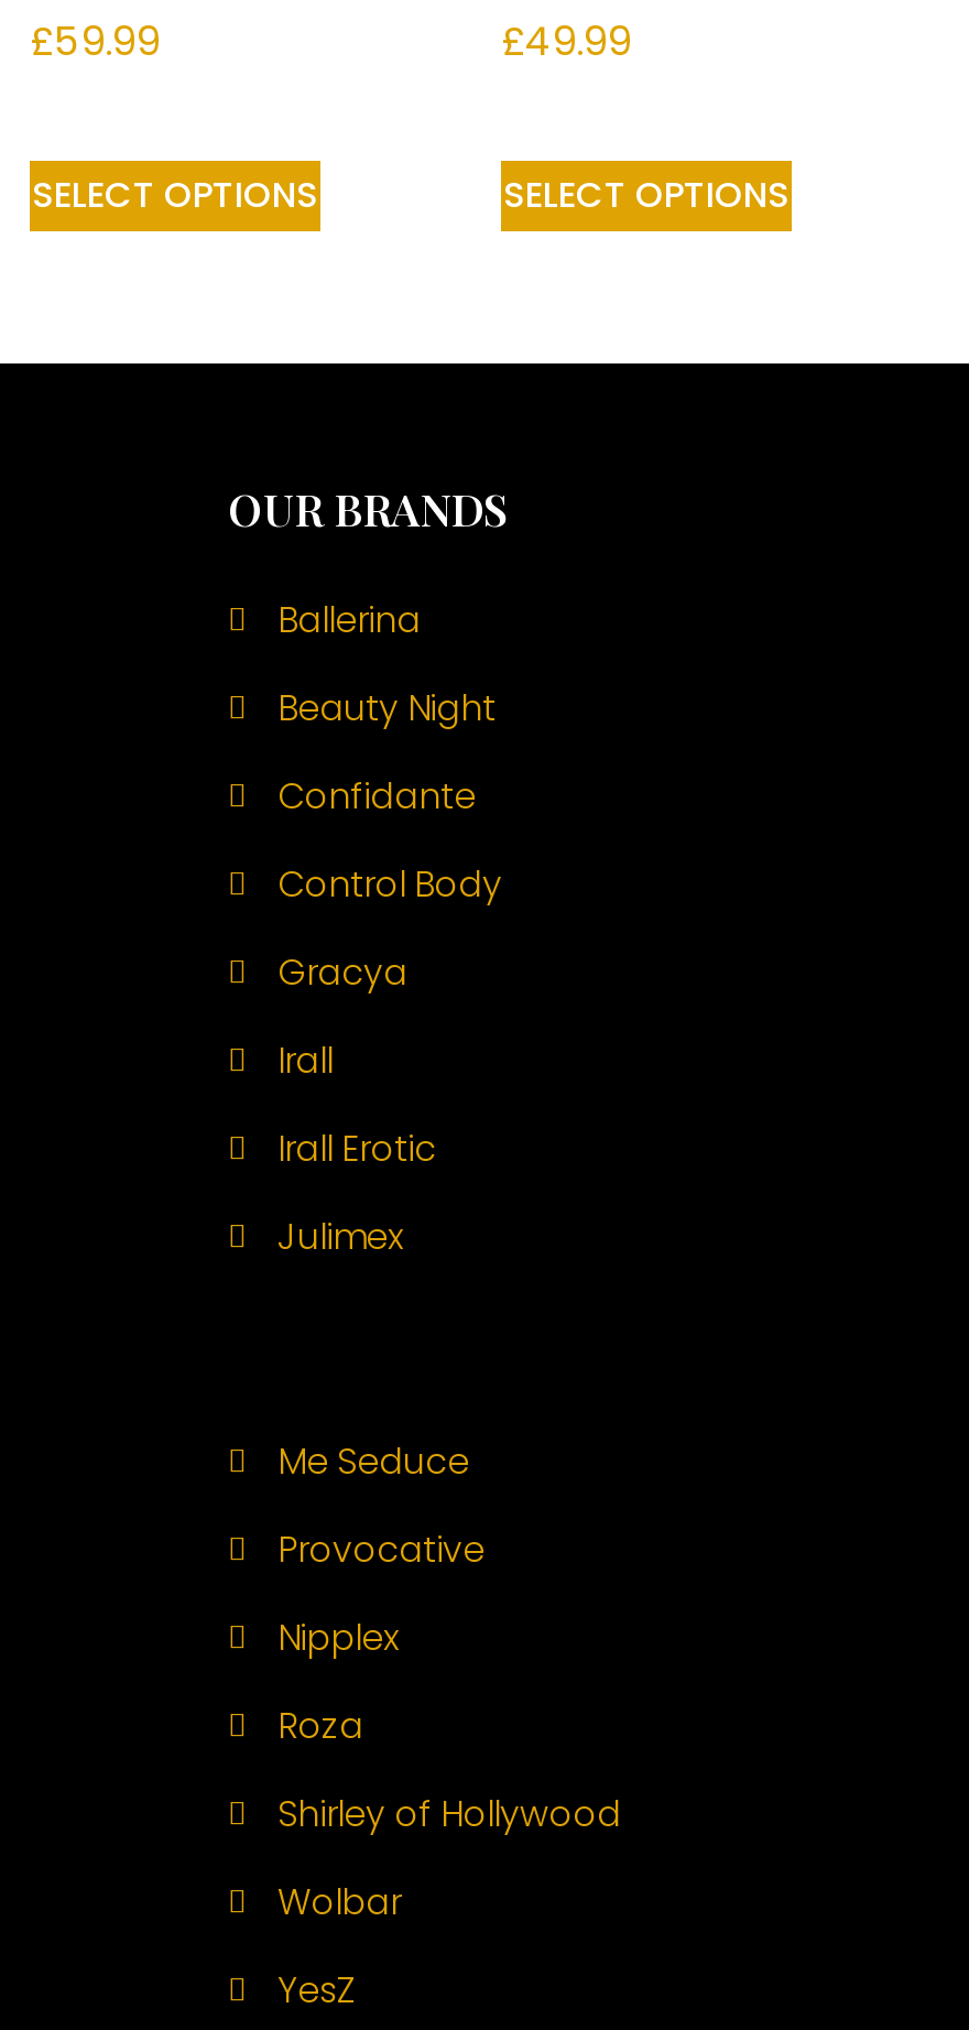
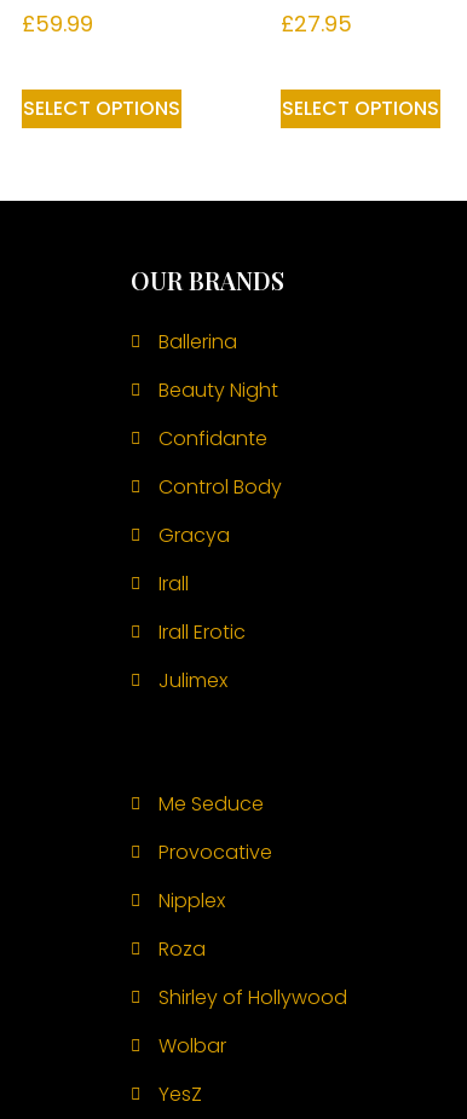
[501,13,631,68] £49.99 -> [281,8,352,39] £27.95

